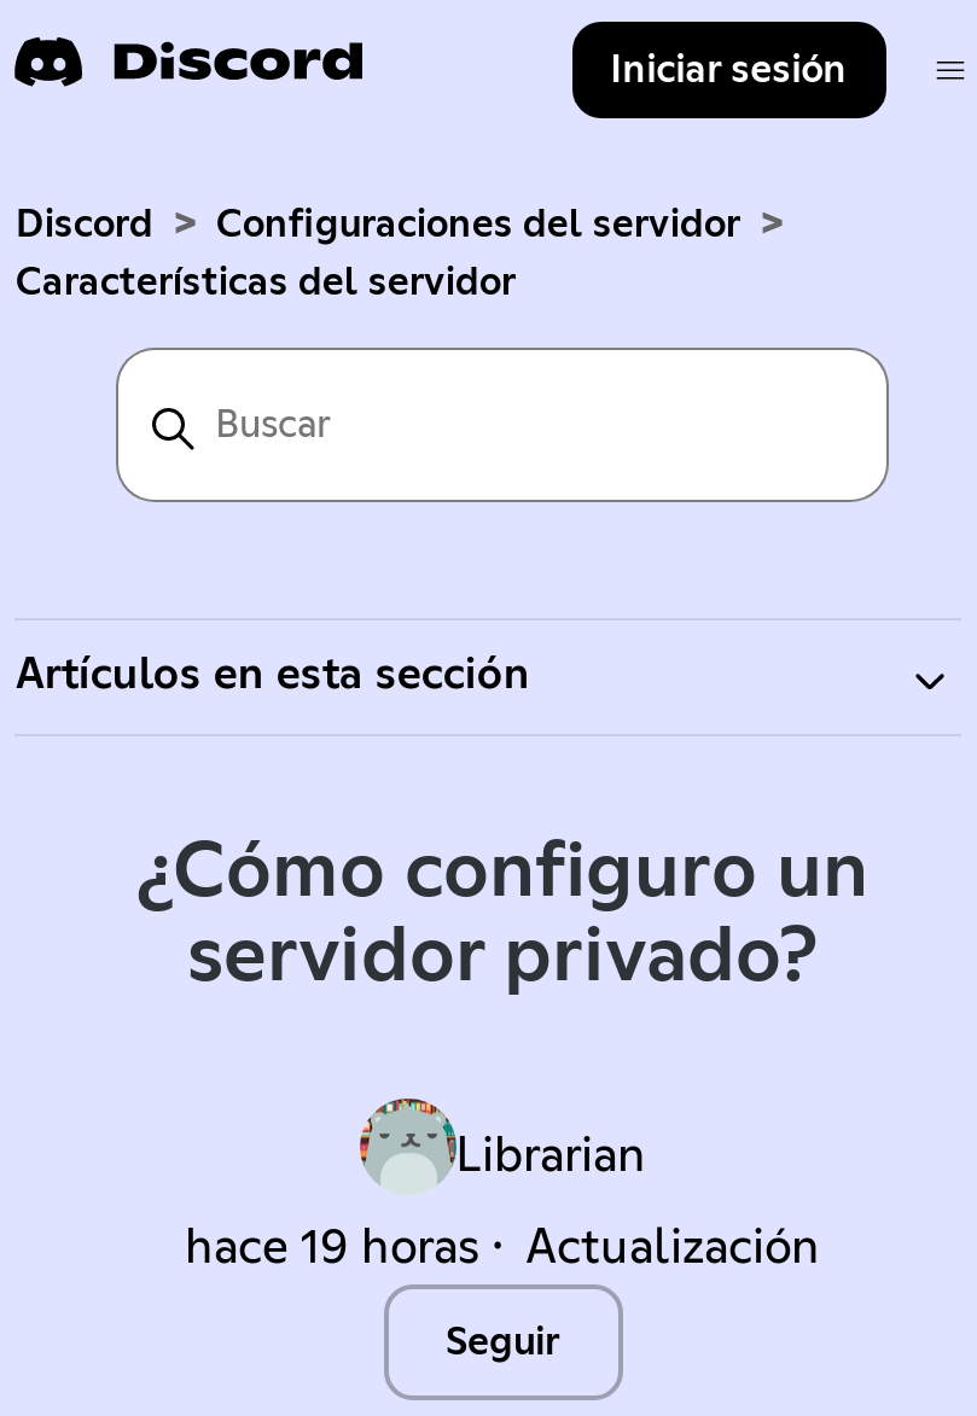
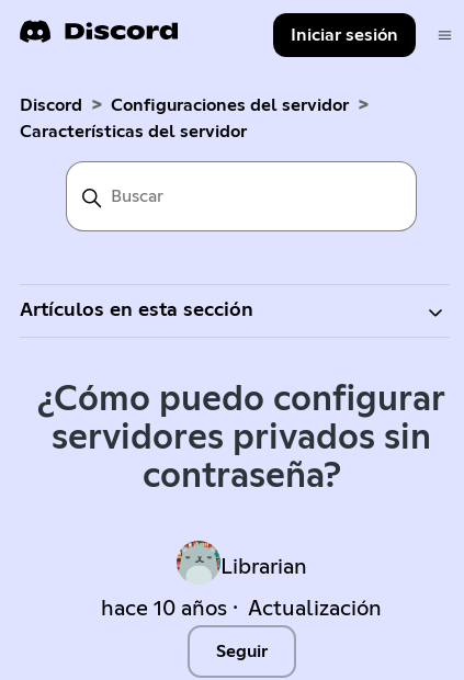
[136,835,868,997] ¿Cómo configuro un | servidor privado? -> [37,383,445,495] ¿Cómo puedo configurar | servidores privados sin | contraseña?
[185,1224,820,1272] hace 19 horas Actualización -> [101,598,382,620] hace 10 años Actualización

